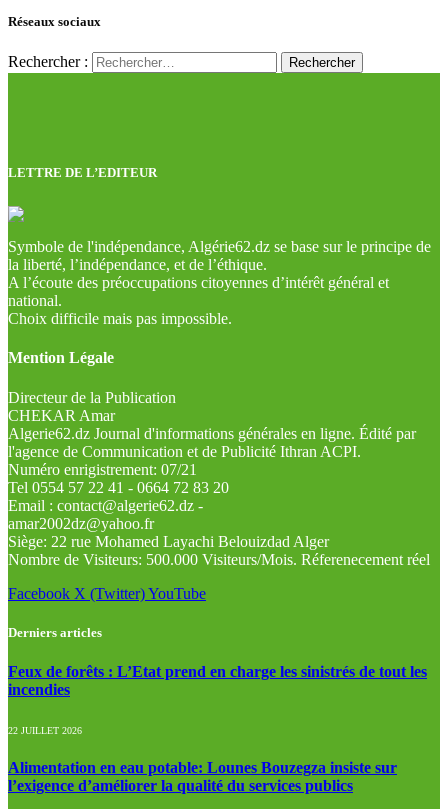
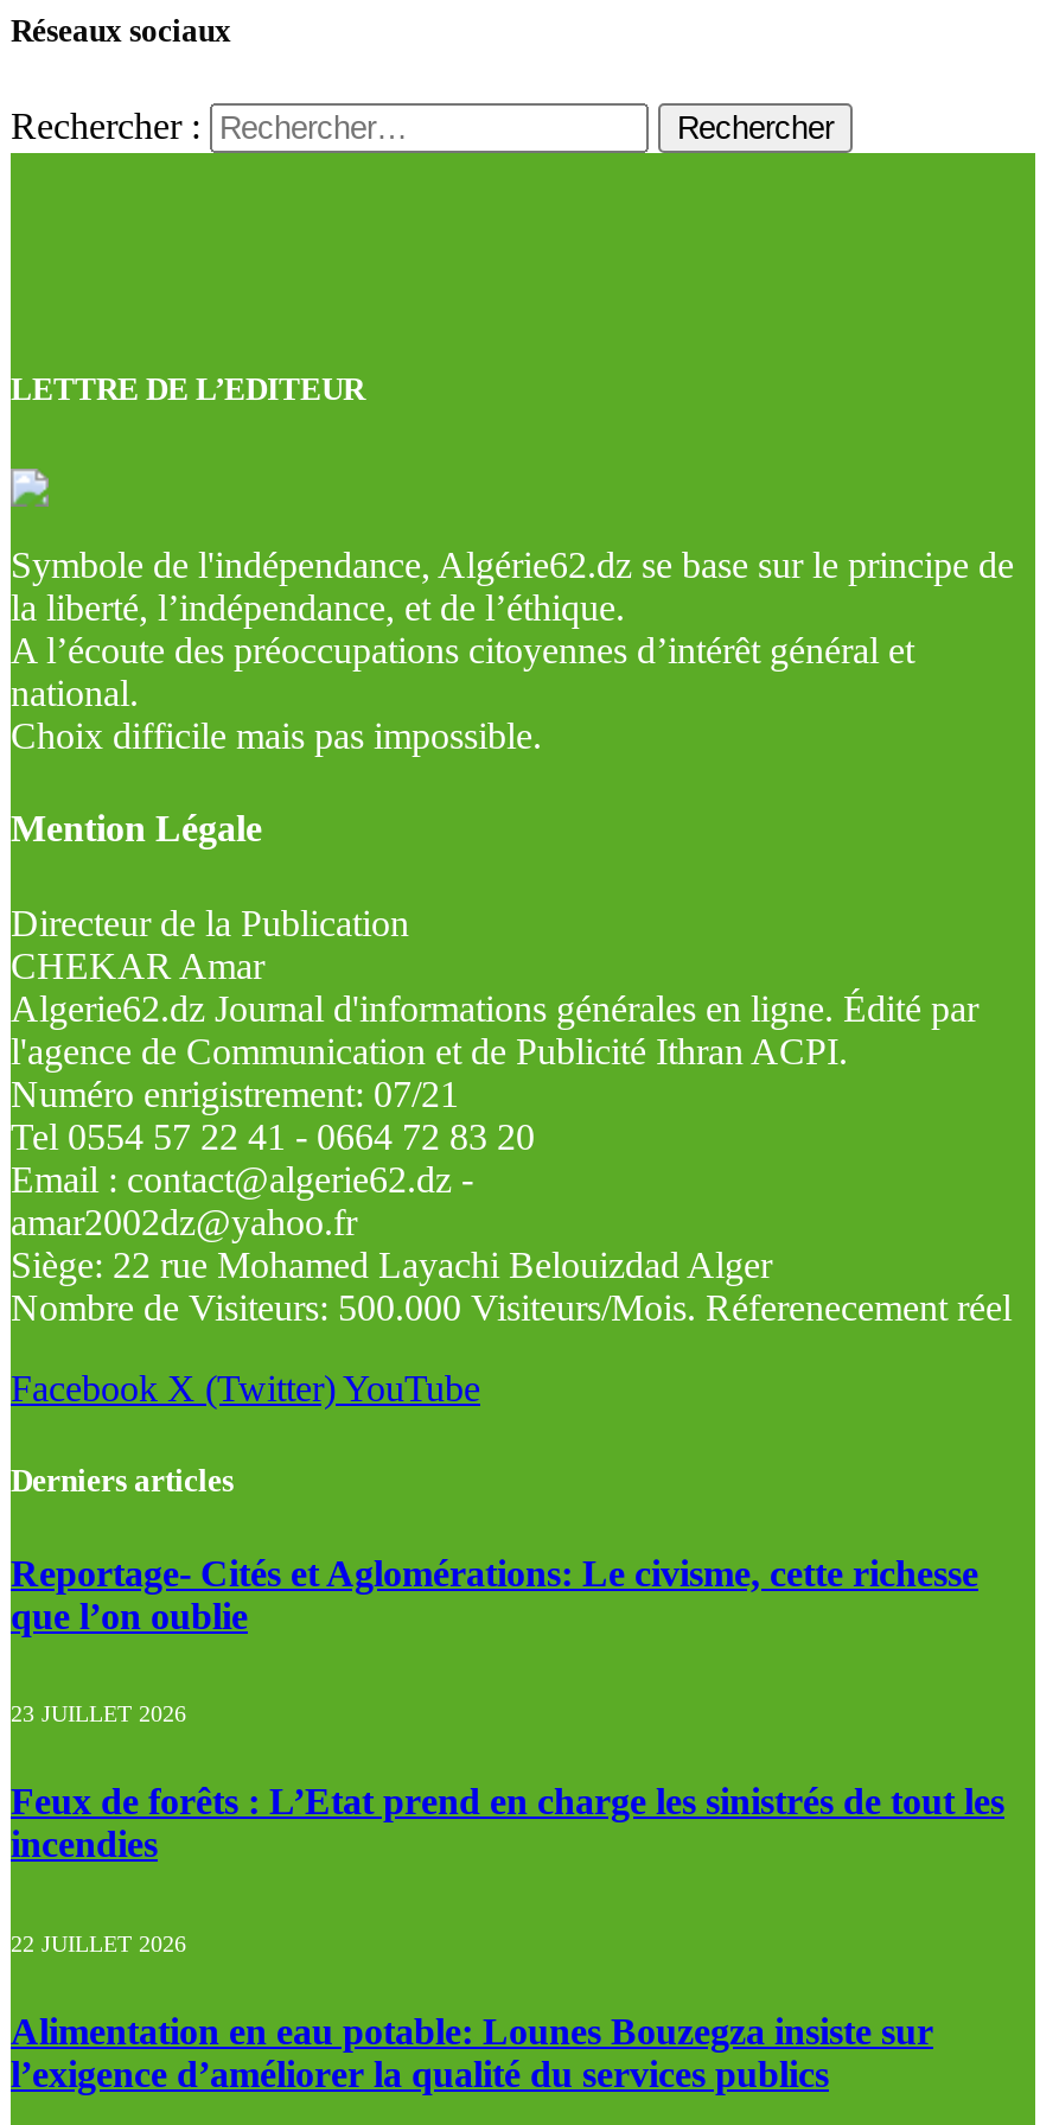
none -> [11,1553,978,1727] Reportage- Cités et Aglomérations: Le civisme, cette richesse | que l’on oublie | 23 JUILLET 2026

